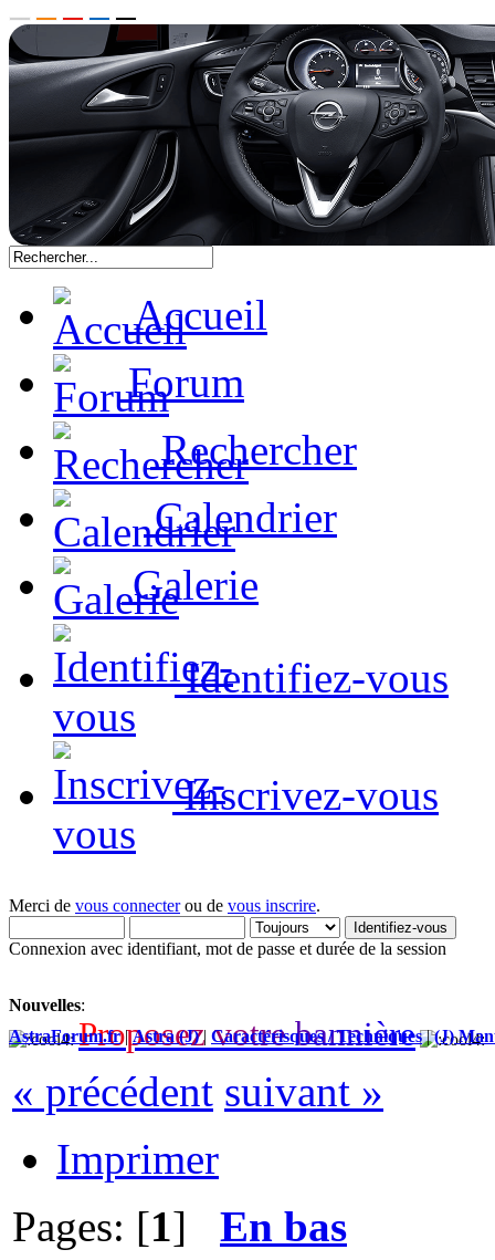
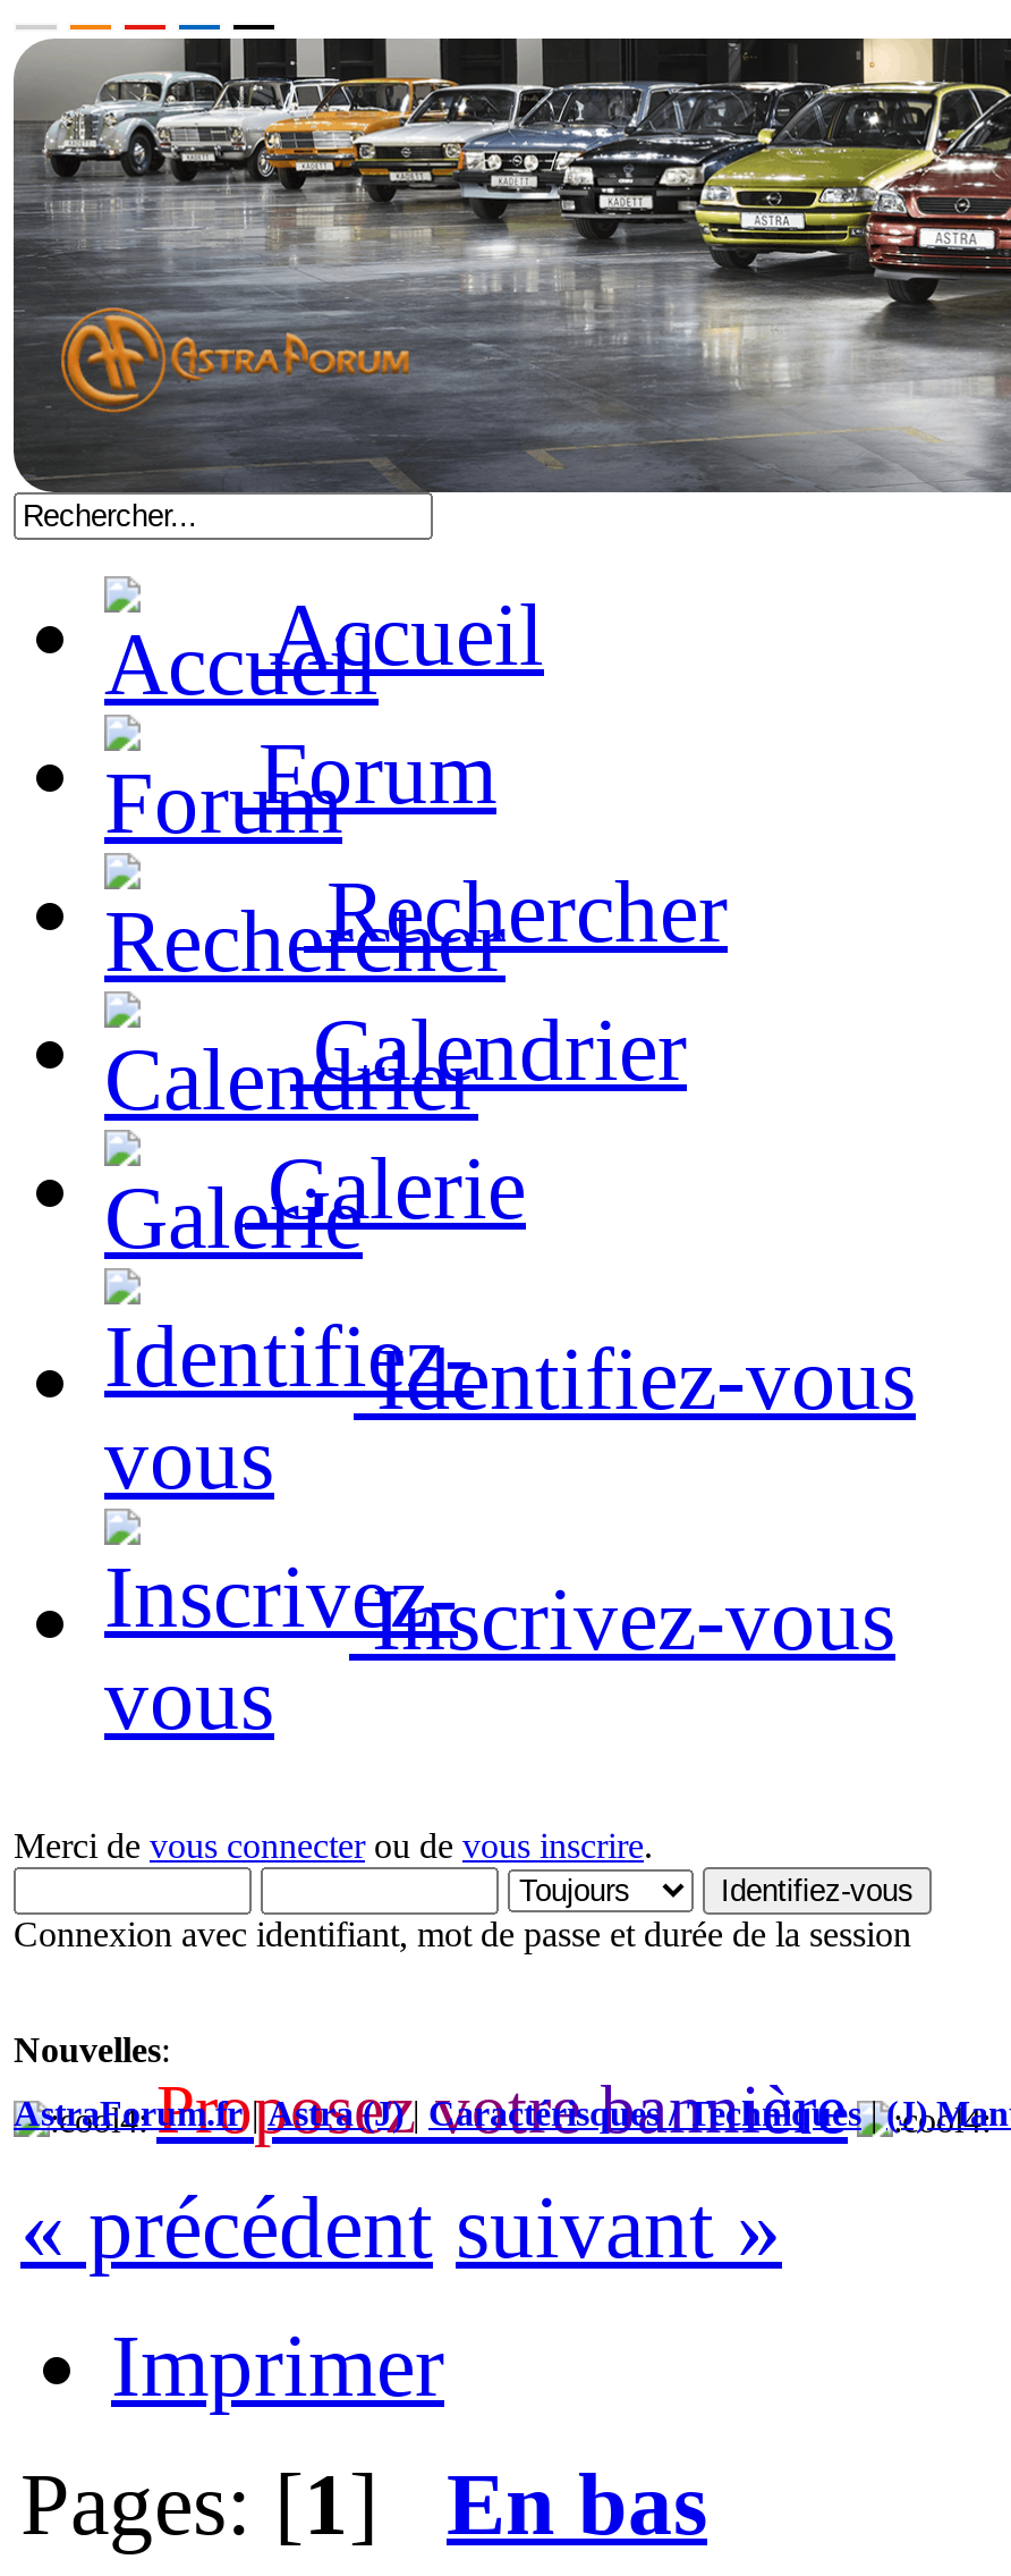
[9,23,492,246] [image] -> [11,36,1004,495] [image]

